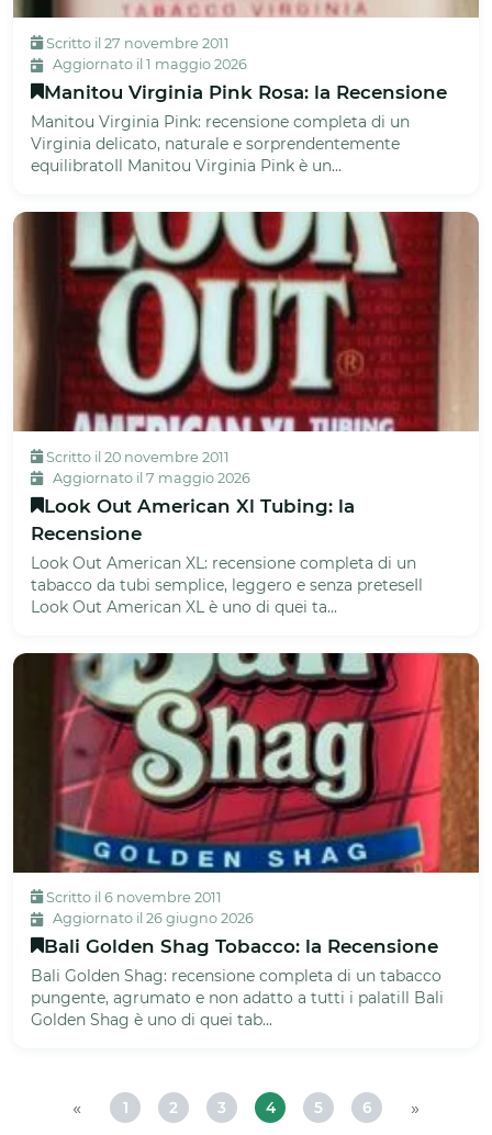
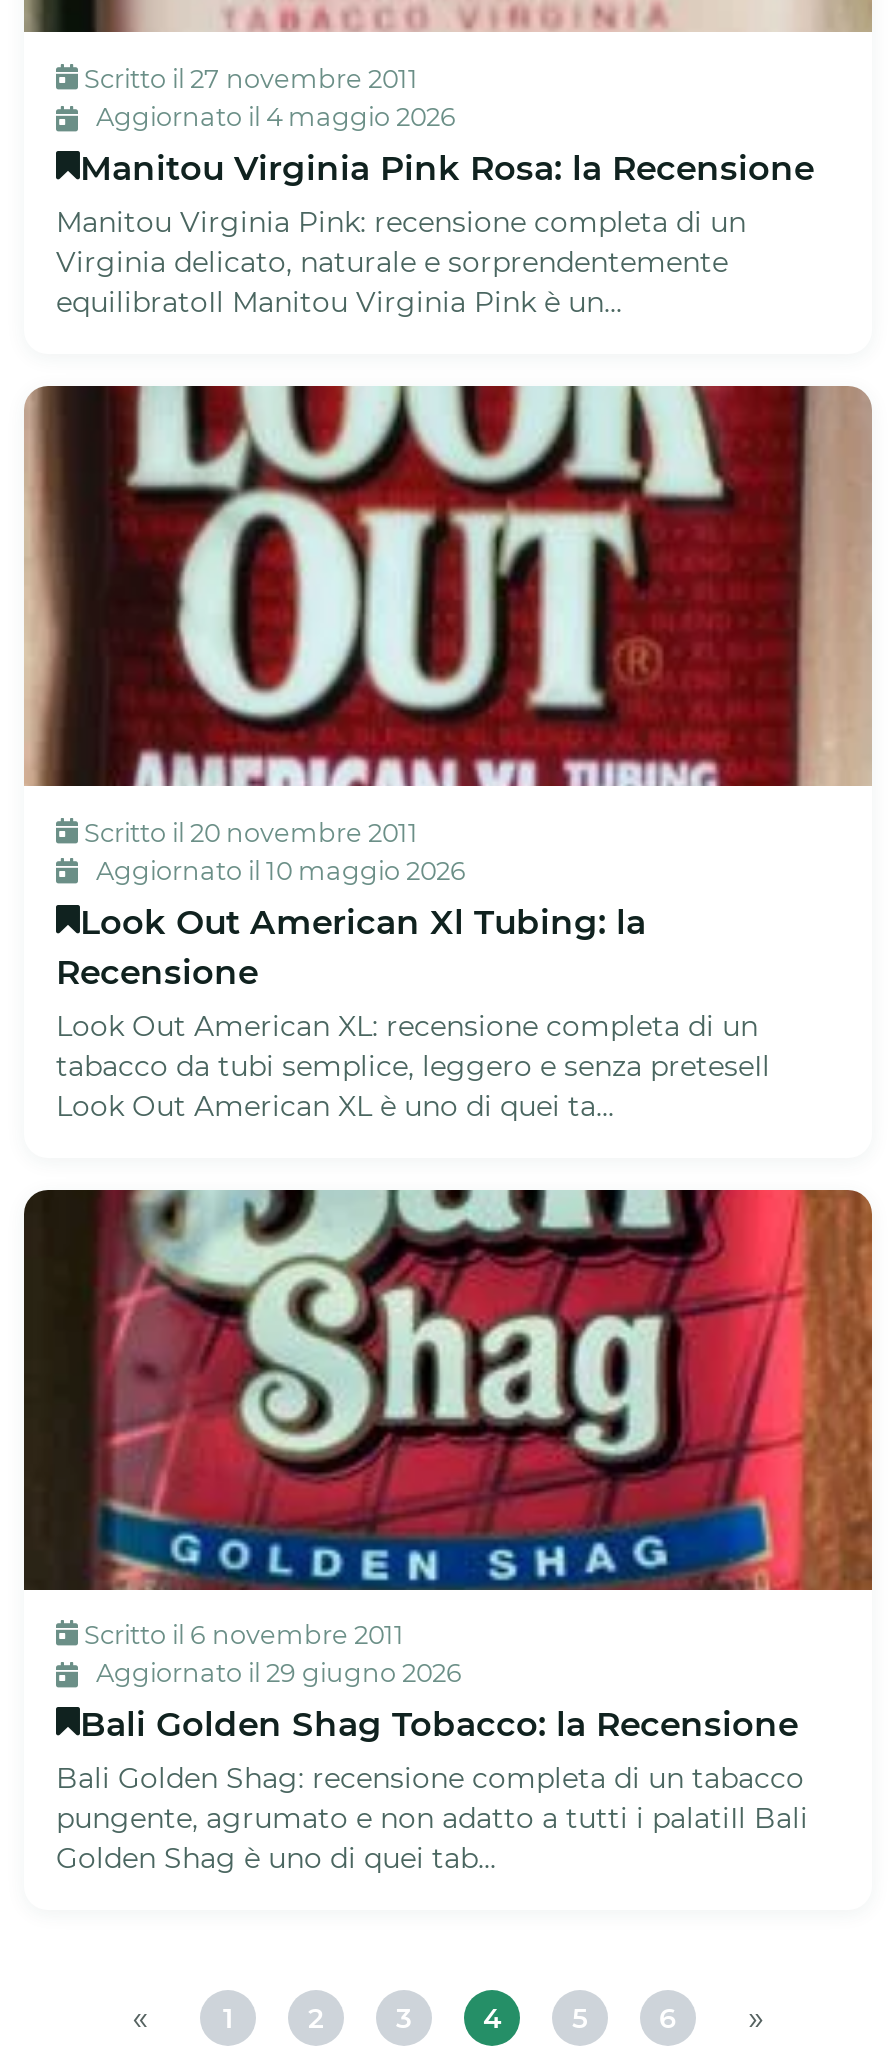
[49,56,247,72] Aggiornato il 1 maggio 2026 -> [90,102,456,132] Aggiornato il 4 maggio 2026
[49,469,250,486] Aggiornato il 7 maggio 2026 -> [90,855,466,885] Aggiornato il 10 maggio 2026
[49,910,254,927] Aggiornato il 26 giugno 2026 -> [90,1658,462,1688] Aggiornato il 29 giugno 2026

